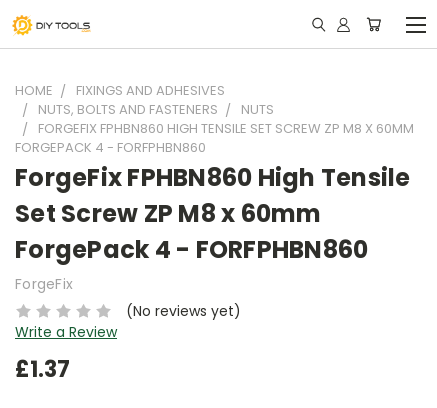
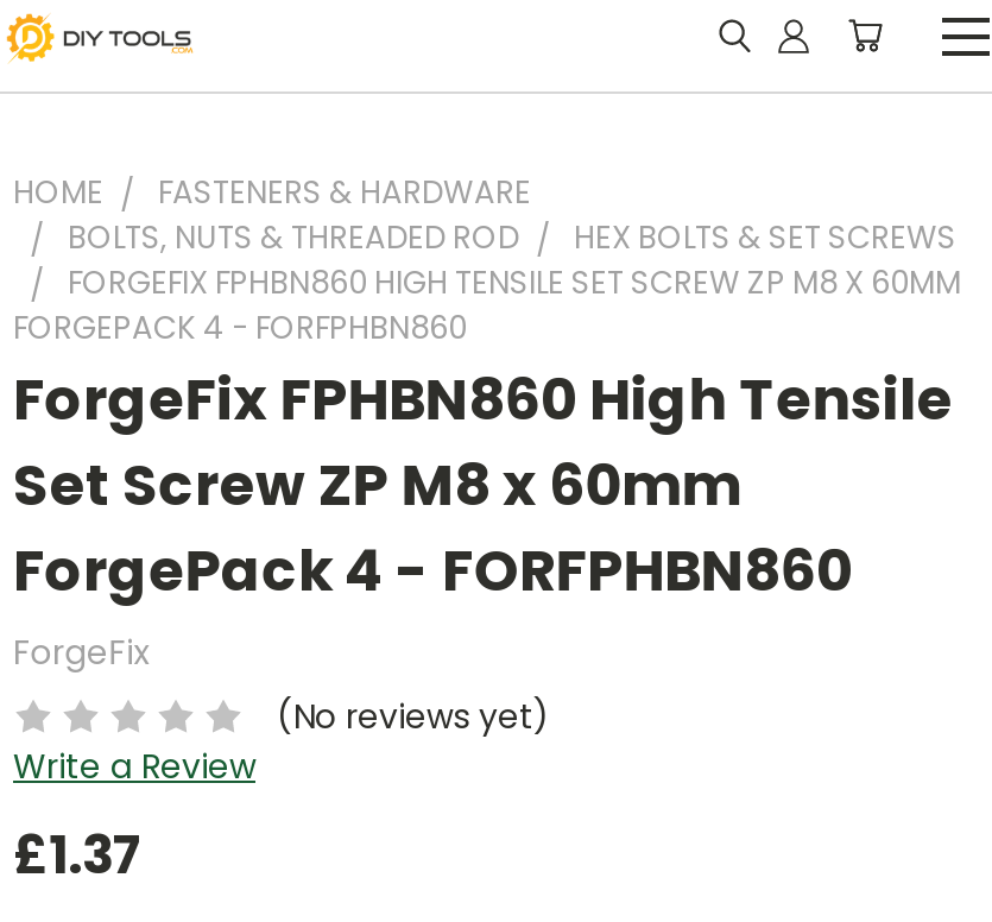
[38,81,274,119] FIXINGS AND ADHESIVES | NUTS, BOLTS AND FASTENERS | NUTS -> [68,170,956,260] FASTENERS & HARDWARE | BOLTS, NUTS & THREADED ROD | HEX BOLTS & SET SCREWS

